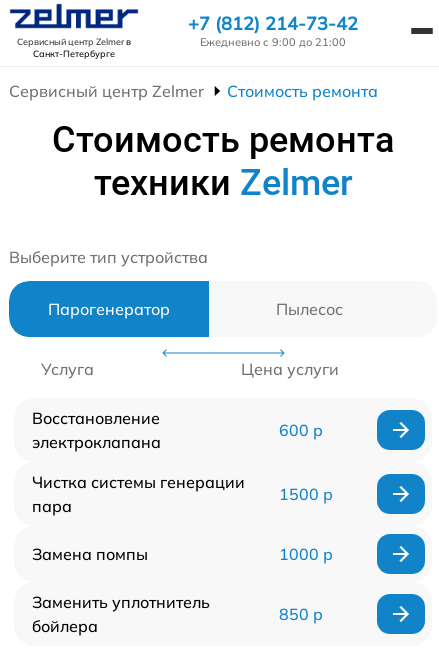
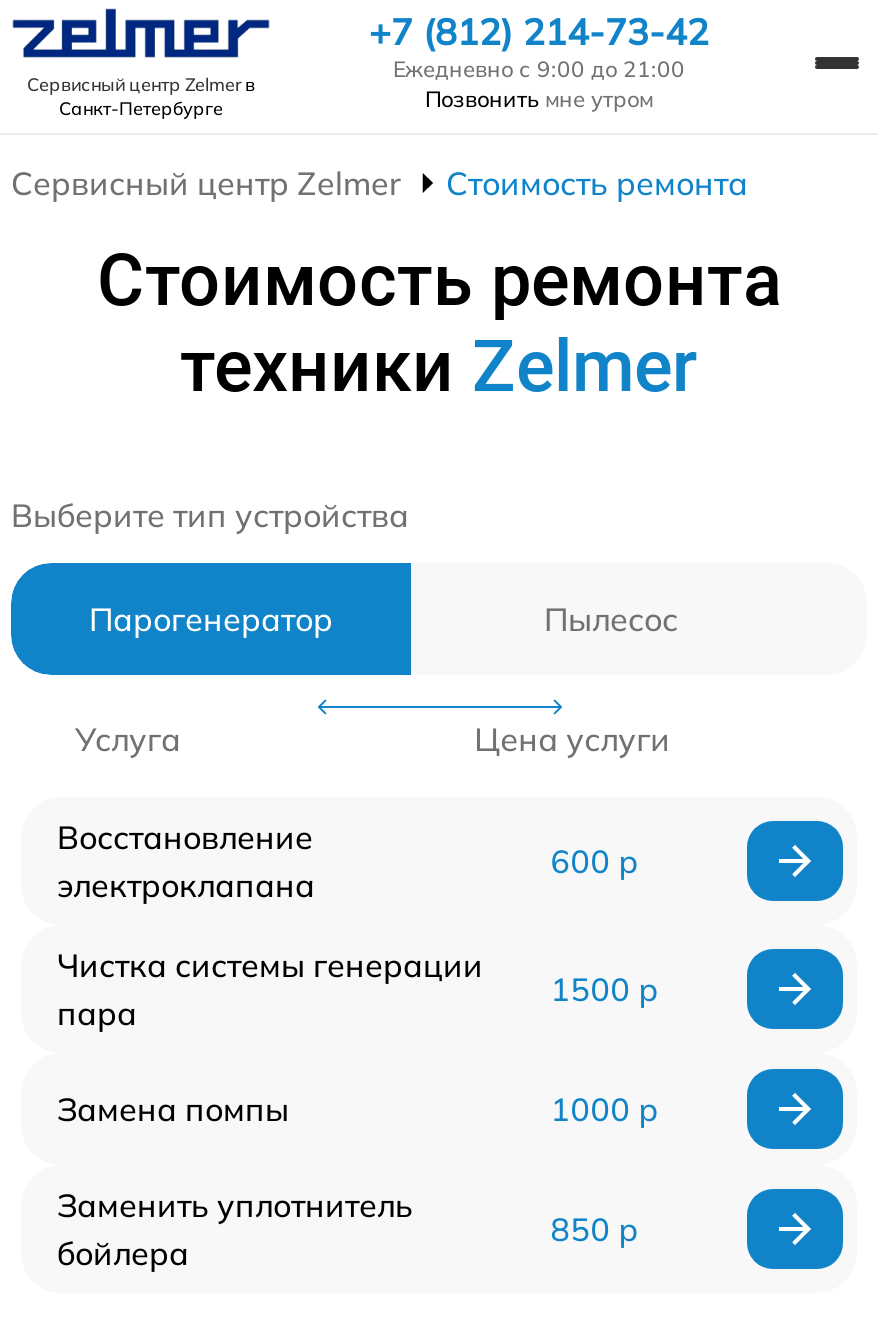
none -> [425,85,653,113] Позвонить мне утром

